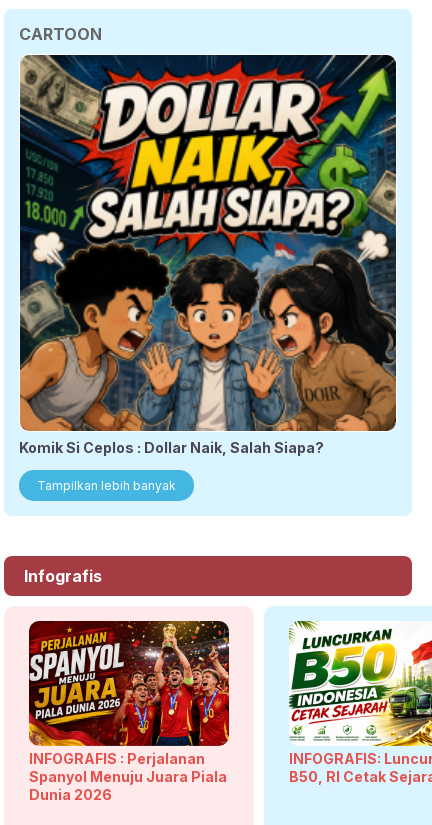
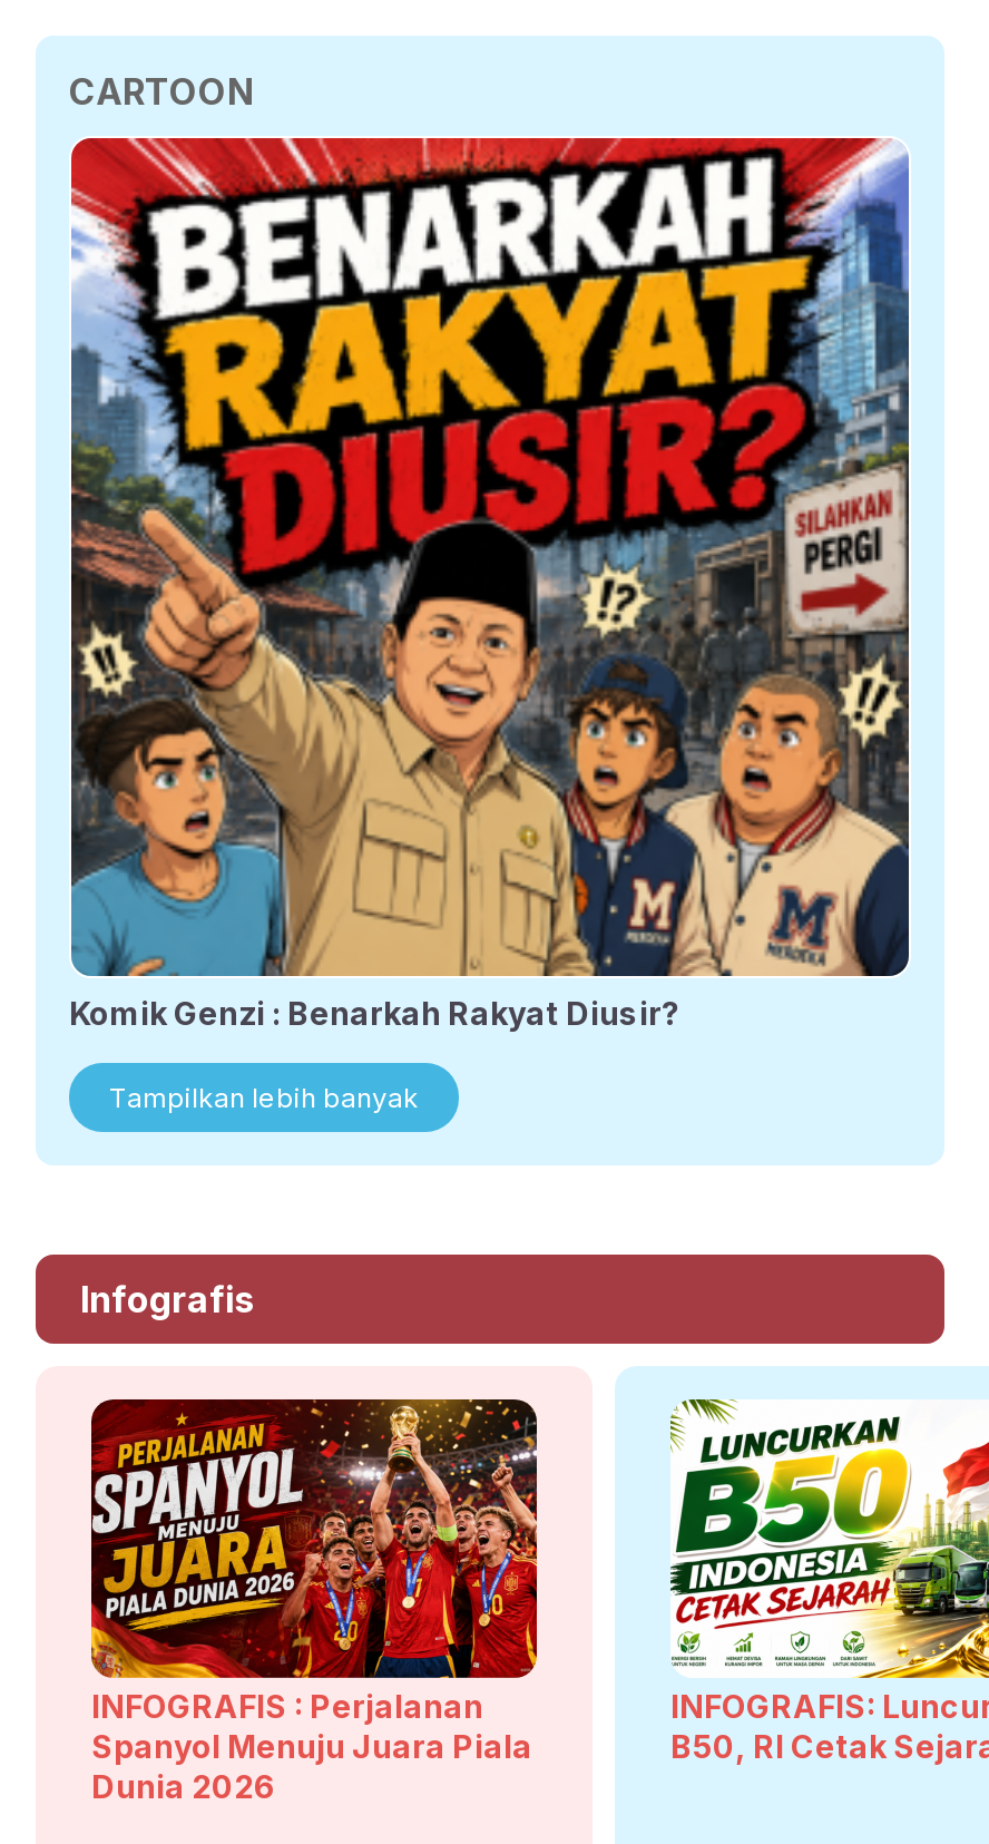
[19,54,397,456] [image] | Komik Si Ceplos : Dollar Naik, Salah Siapa? -> [69,136,911,1032] [image] | Komik Genzi : Benarkah Rakyat Diusir?

